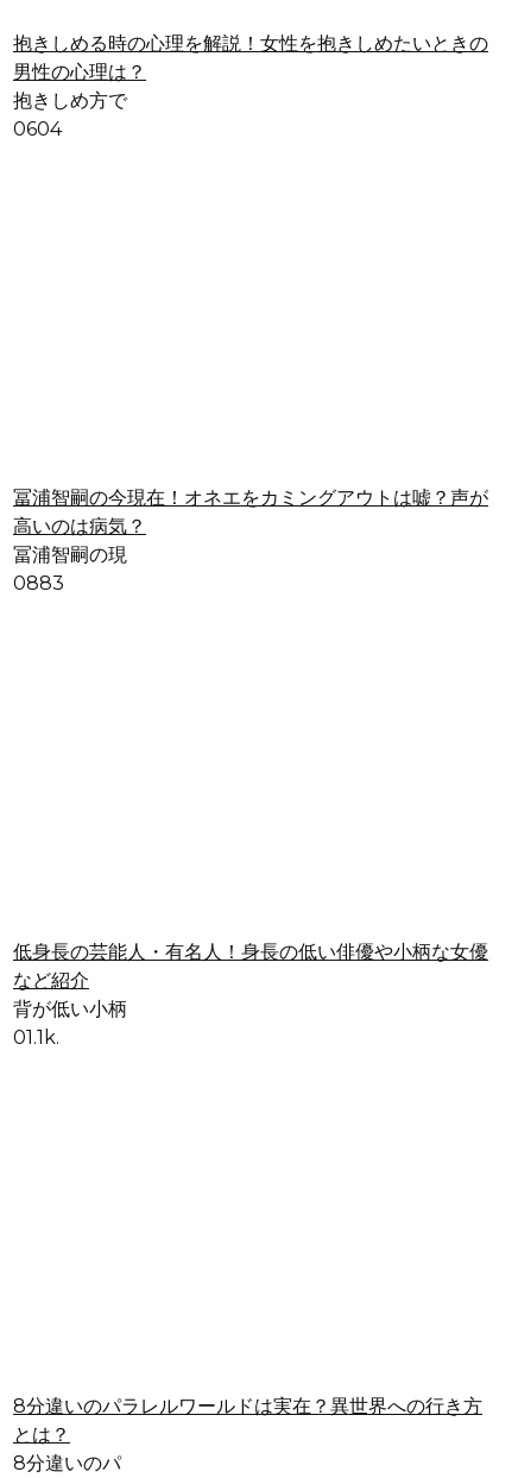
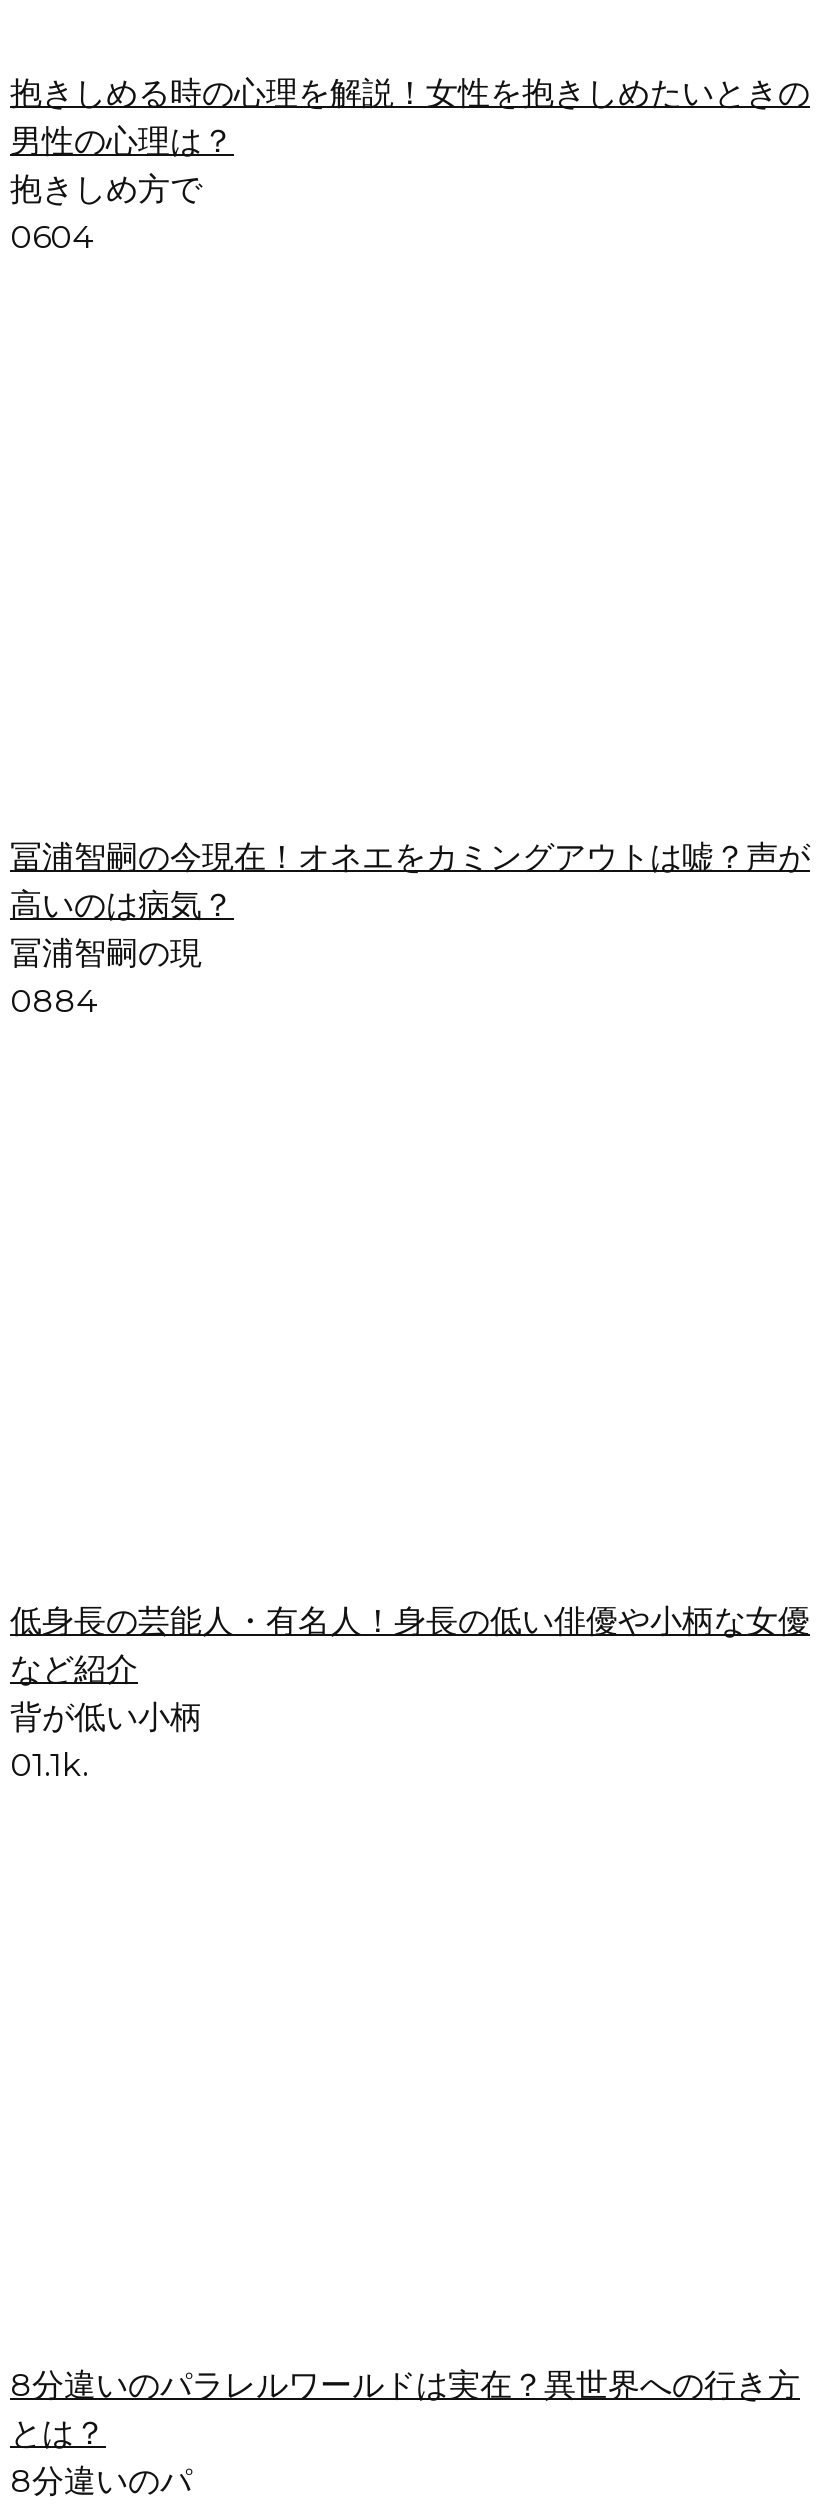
[13,572,64,595] 0883 -> [10,982,96,1020] 0884

